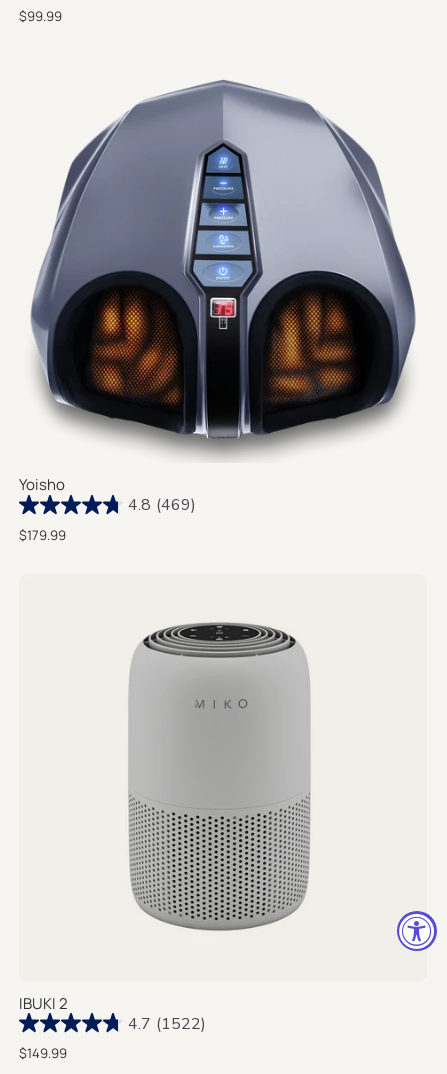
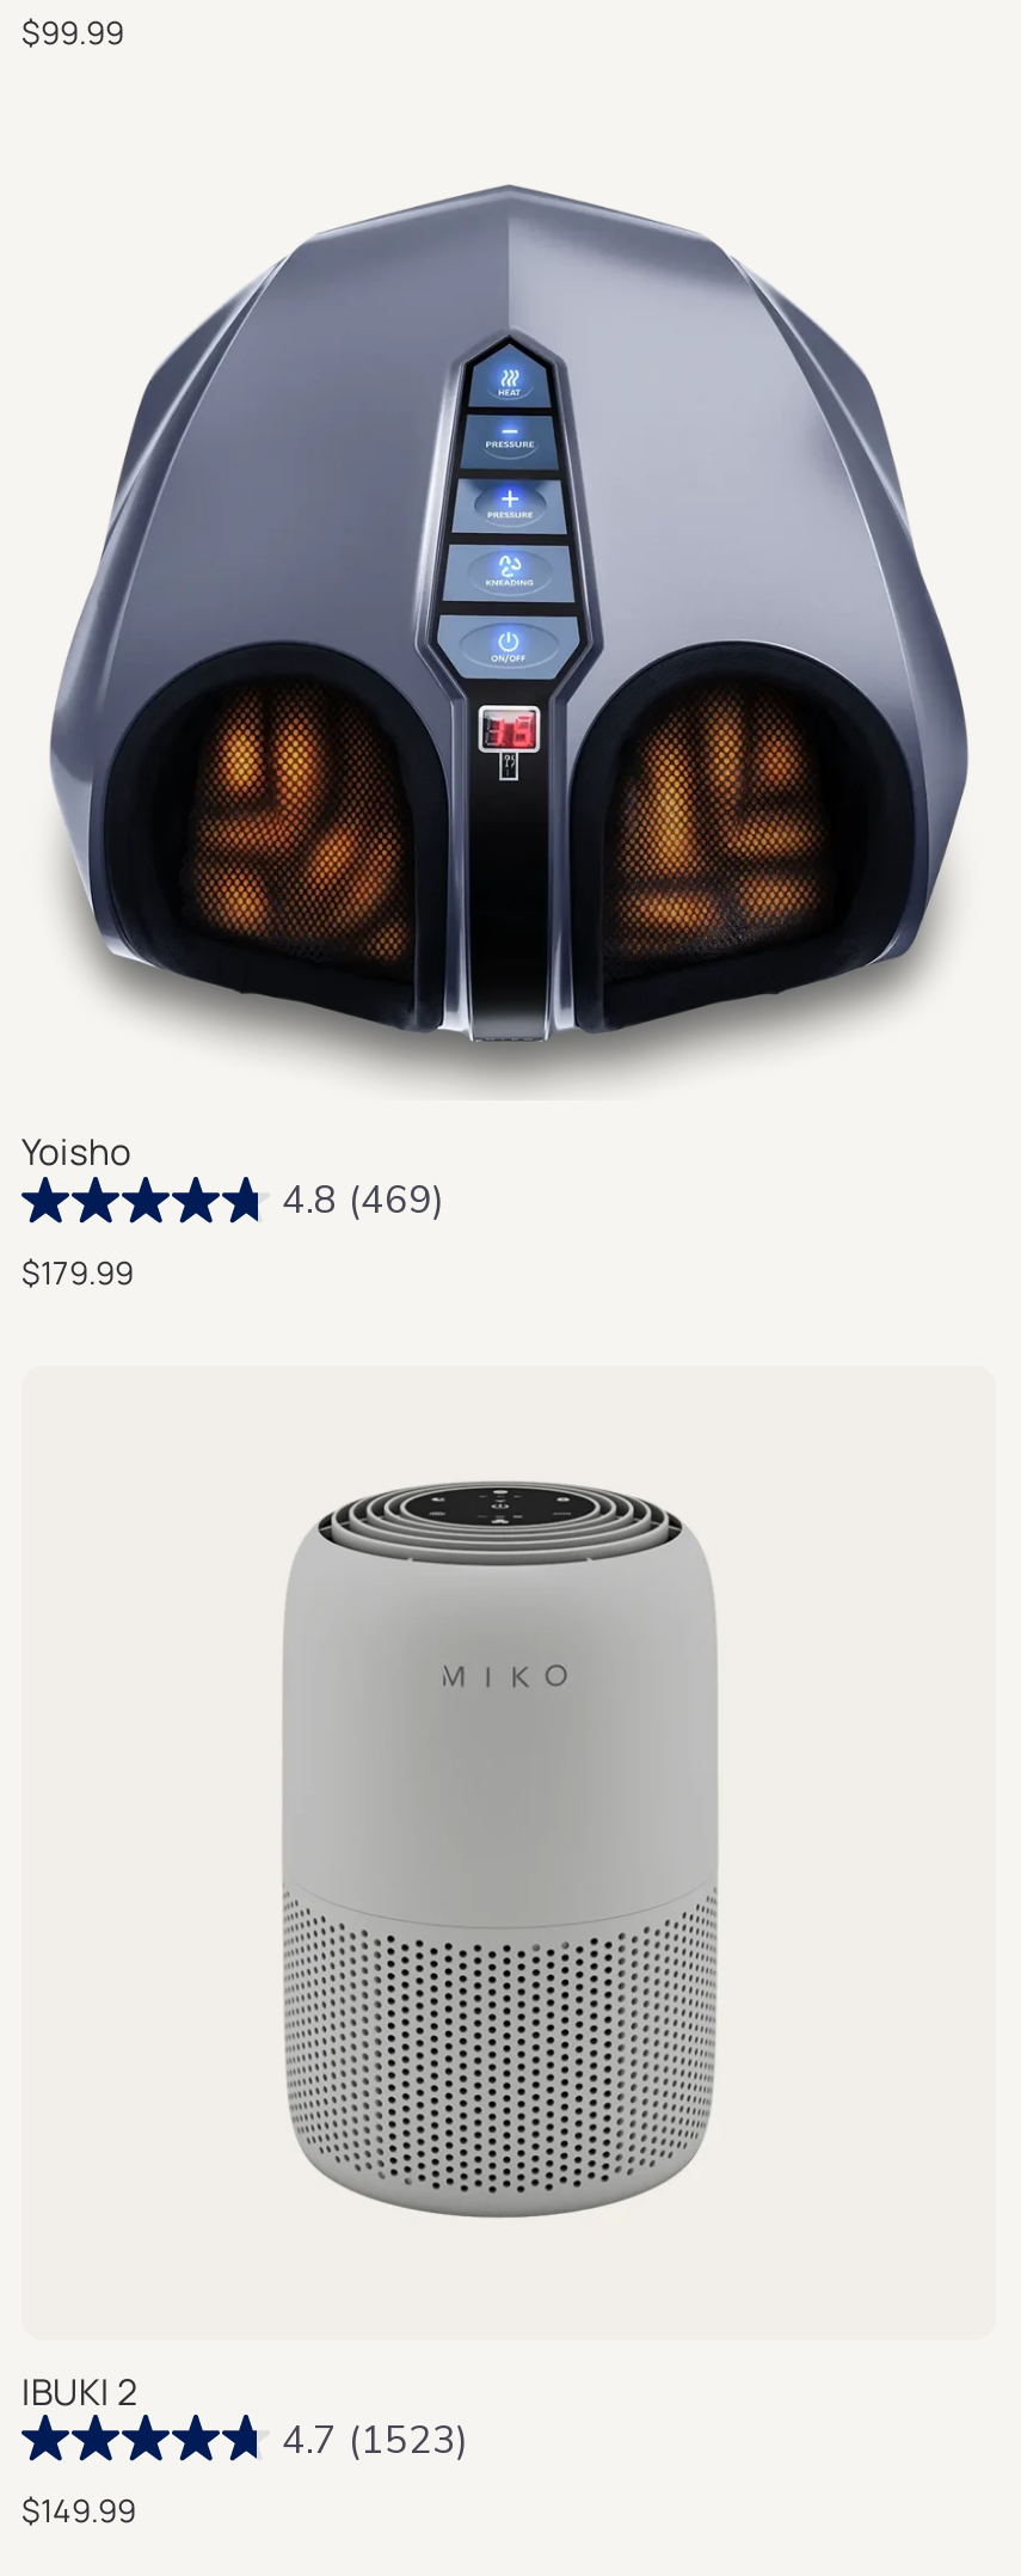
[396,910,438,952] [image] -> none
[128,1013,206,1035] 4.7 (1522) -> [282,2415,468,2467] 4.7 (1523)

